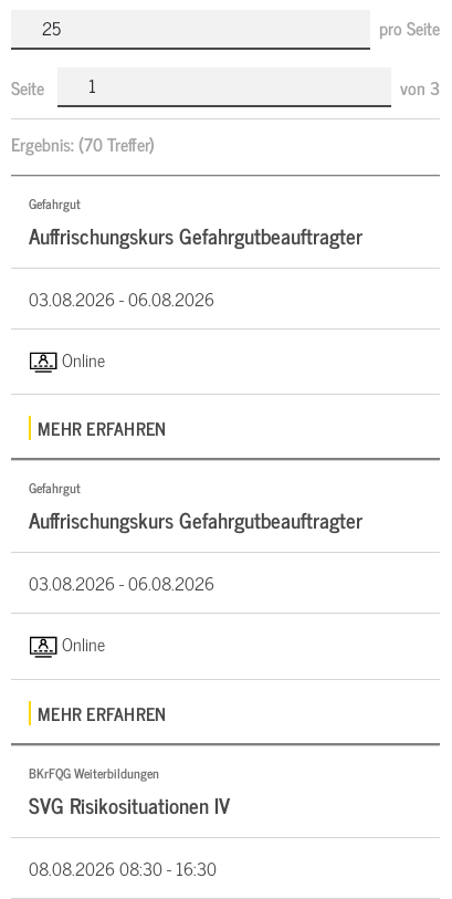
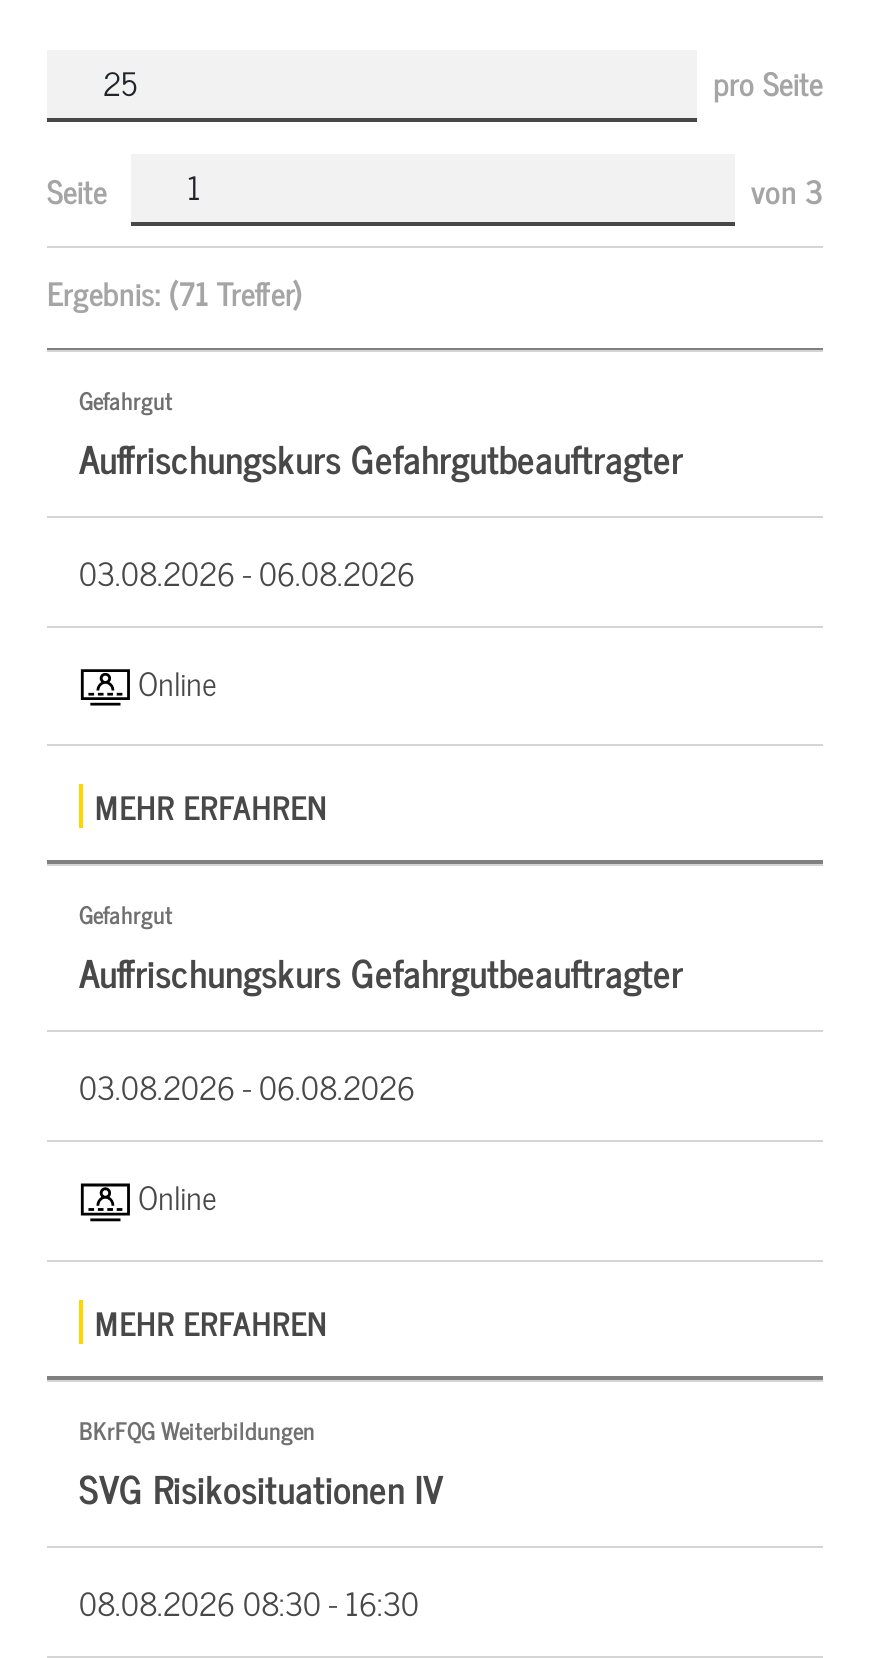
[11,129,155,158] Ergebnis: (70 Treffer) -> [47,265,303,317] Ergebnis: (71 Treffer)

